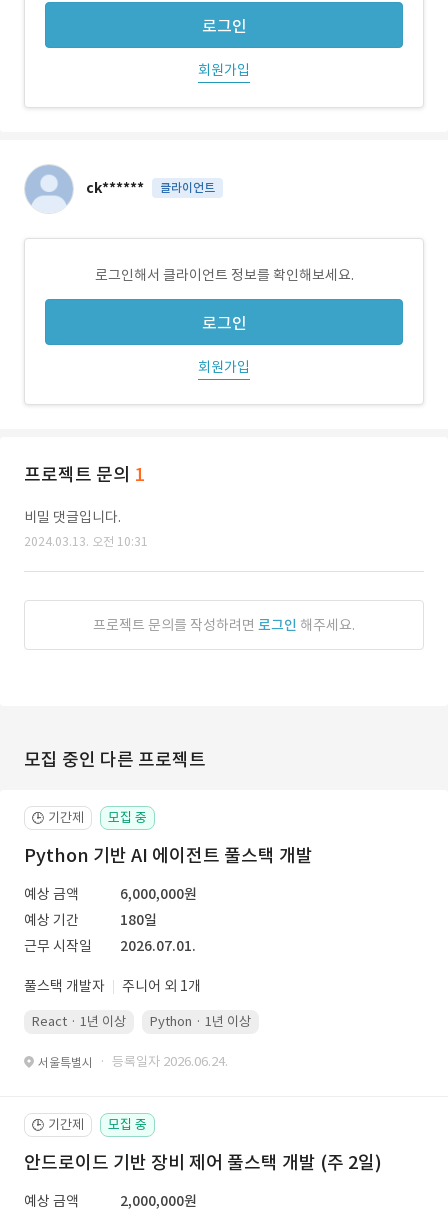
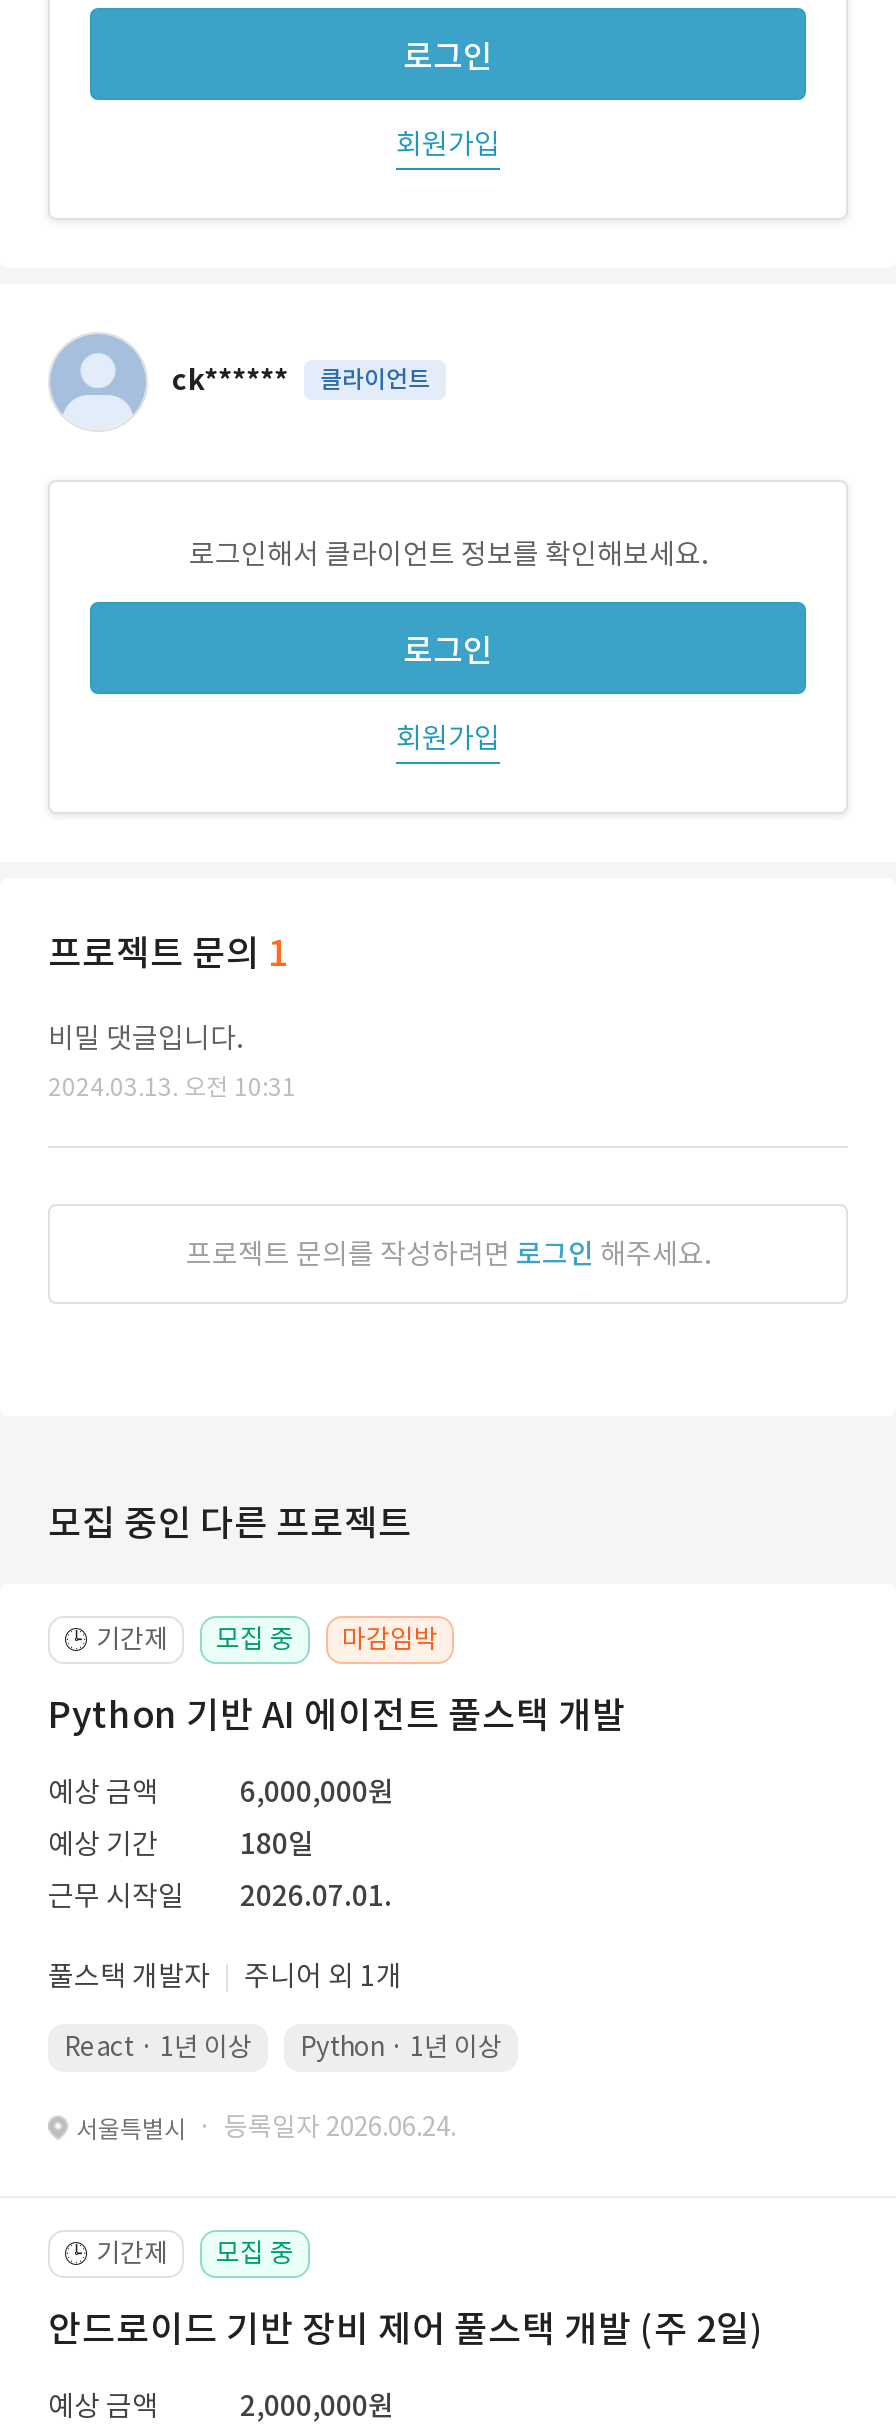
none -> [342,1622,438,1656] 마감임박

